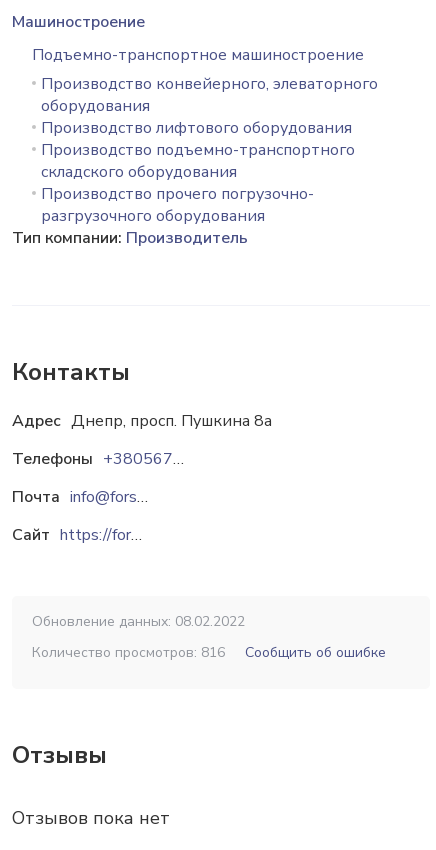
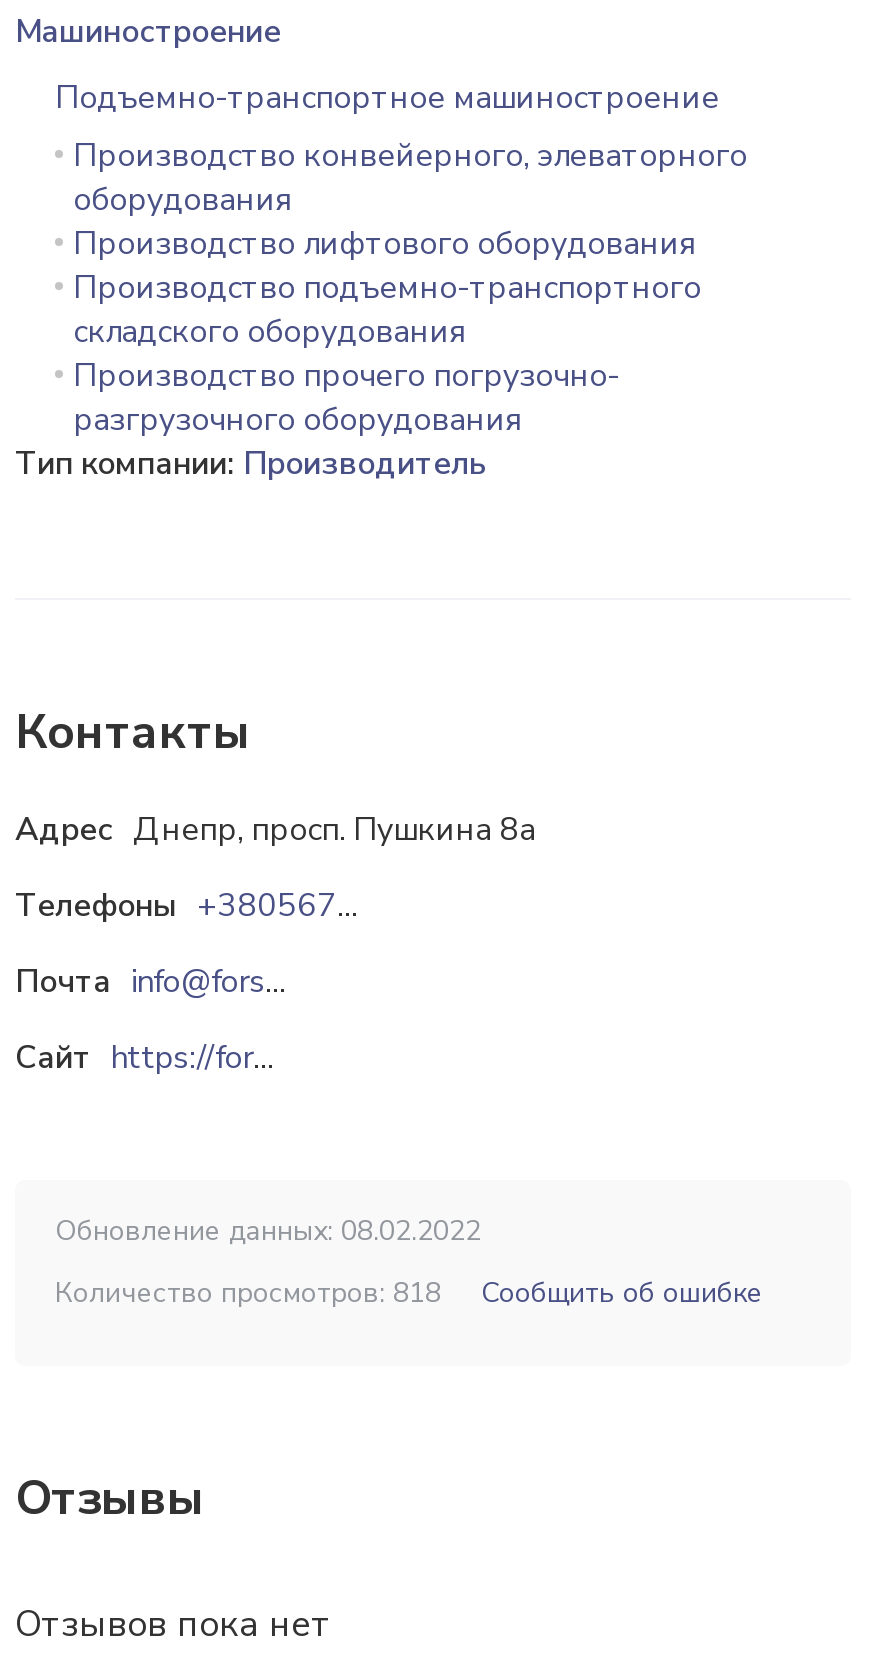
[32,643,225,662] Количество просмотров: 816 -> [55,1274,441,1312] Количество просмотров: 818

